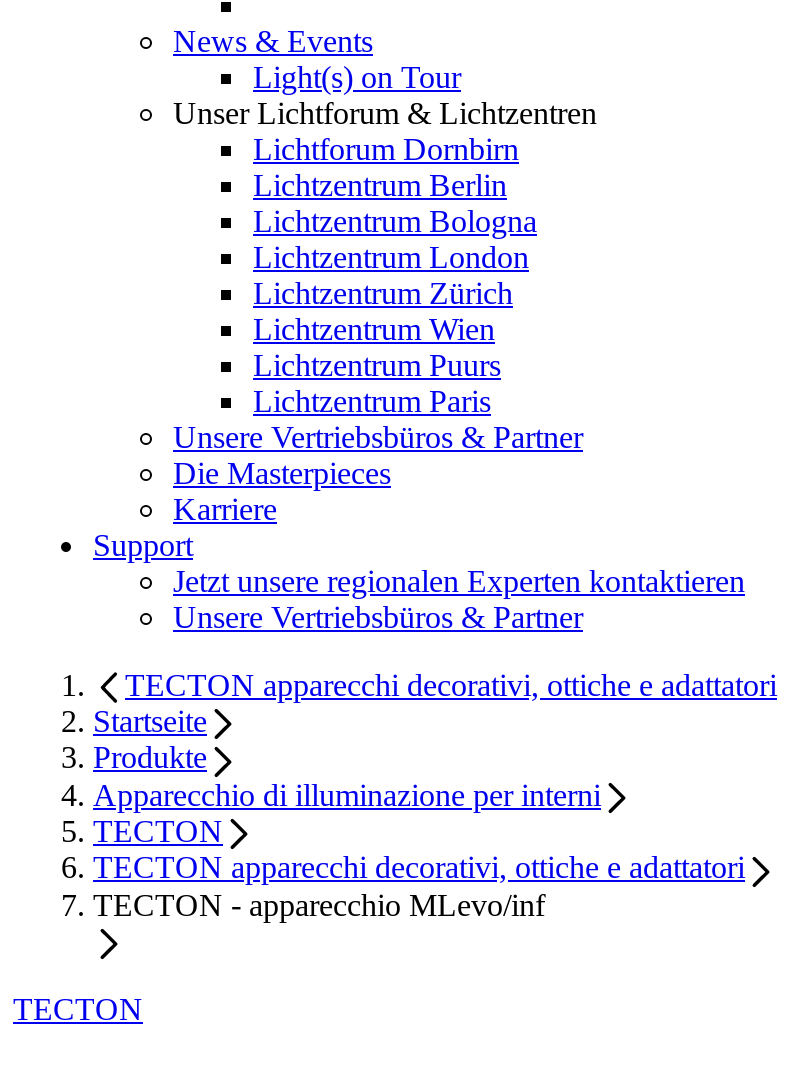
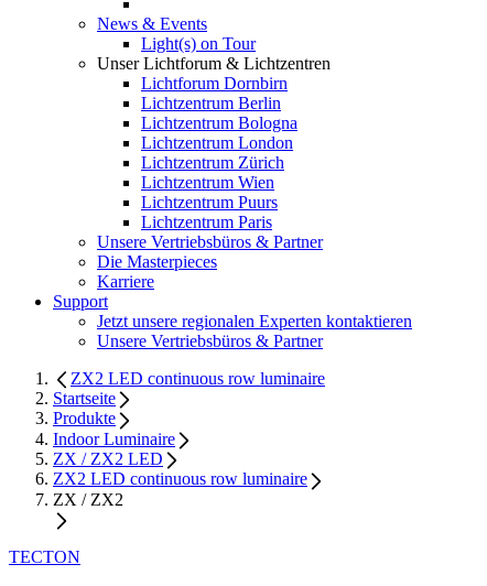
[125,667,777,701] TECTON apparecchi decorativi, ottiche e adattatori -> [71,369,325,387] ZX2 LED continuous row luminaire
[93,777,745,921] Apparecchio di illuminazione per interni | TECTON | TECTON apparecchi decorativi, ottiche e adattatori | TECTON - apparecchio MLevo/inf -> [53,429,307,509] Indoor Luminaire | ZX / ZX2 LED | ZX2 LED continuous row luminaire | ZX / ZX2

